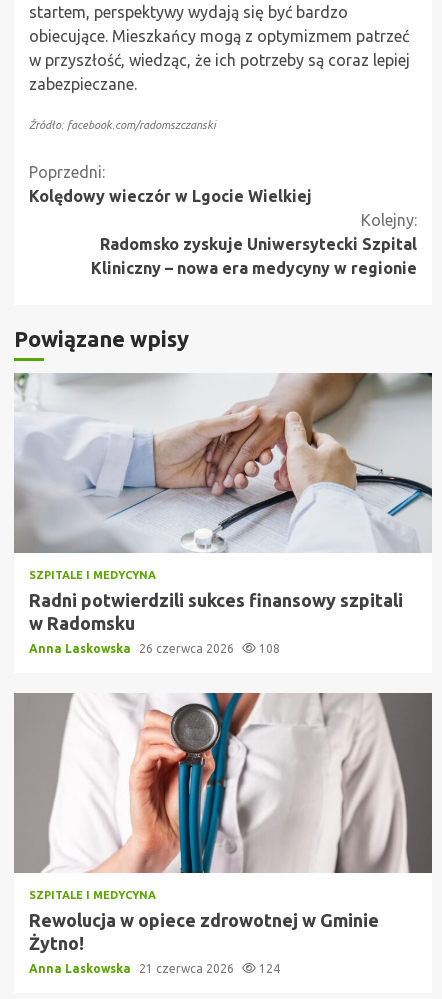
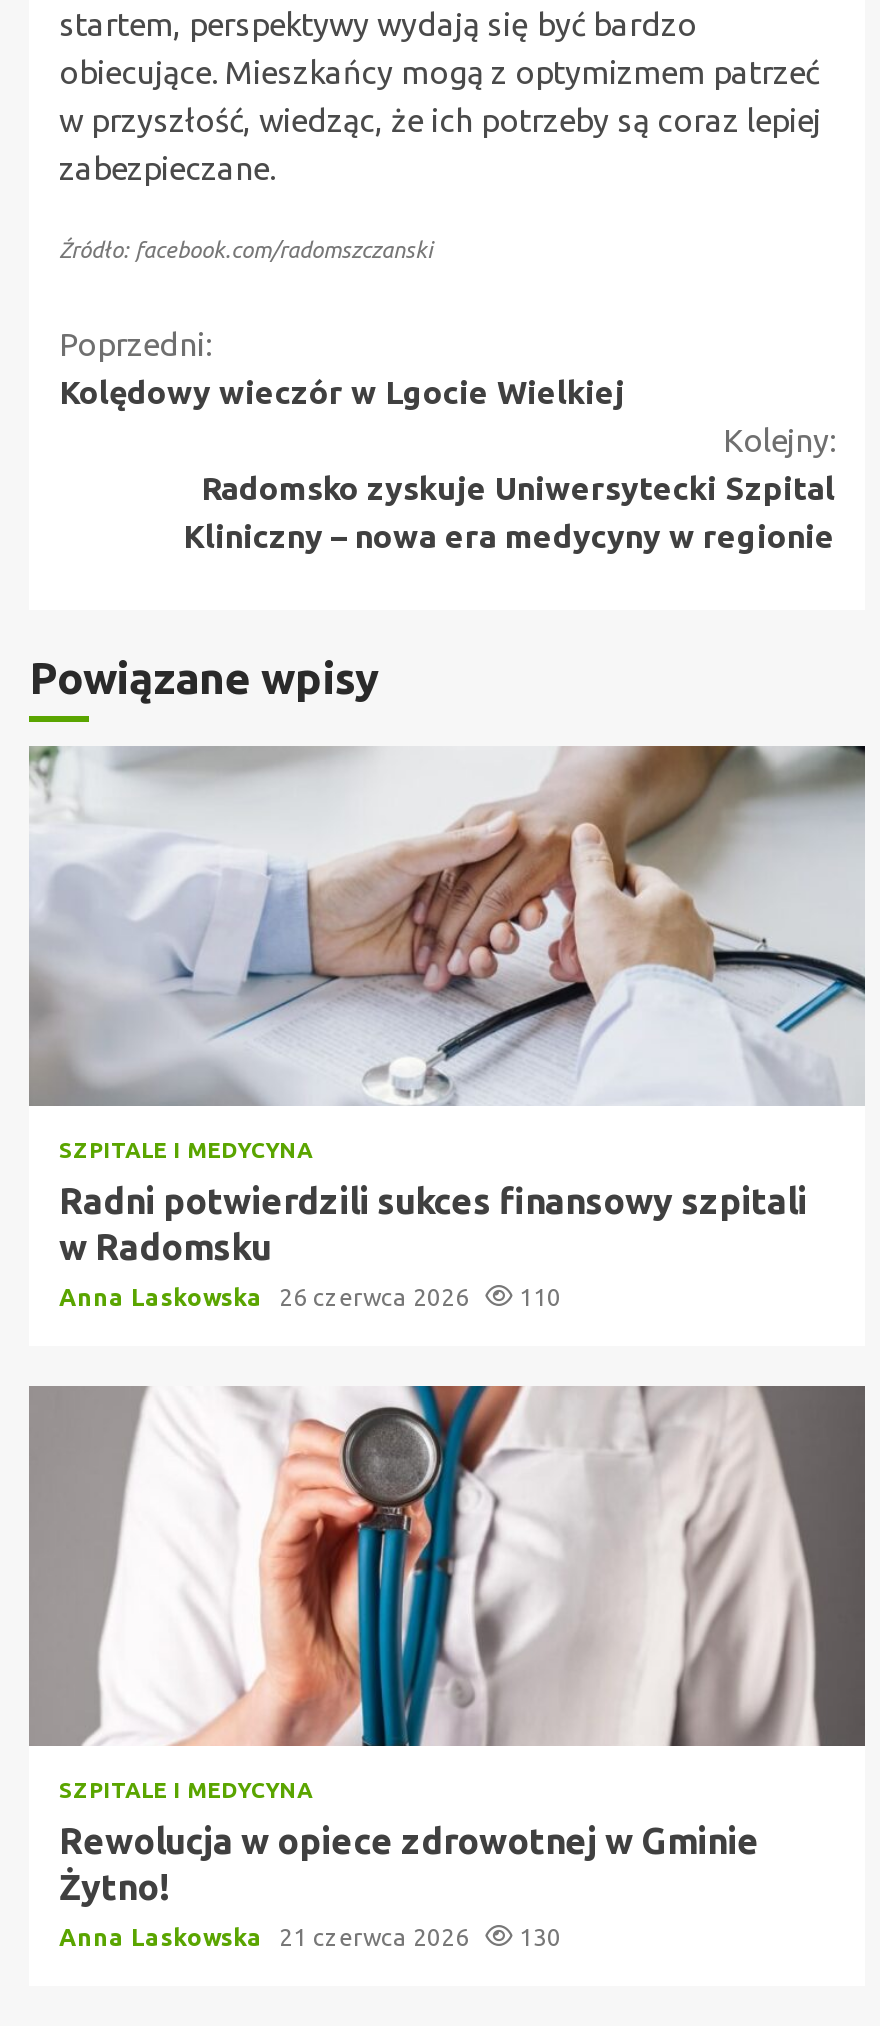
[29,642,280,655] Anna Laskowska 26 czerwca 2026 108 -> [59,1283,561,1309] Anna Laskowska 26 czerwca 2026 110
[29,962,280,975] Anna Laskowska 21 czerwca 2026 124 -> [59,1923,561,1949] Anna Laskowska 21 czerwca 2026 130

